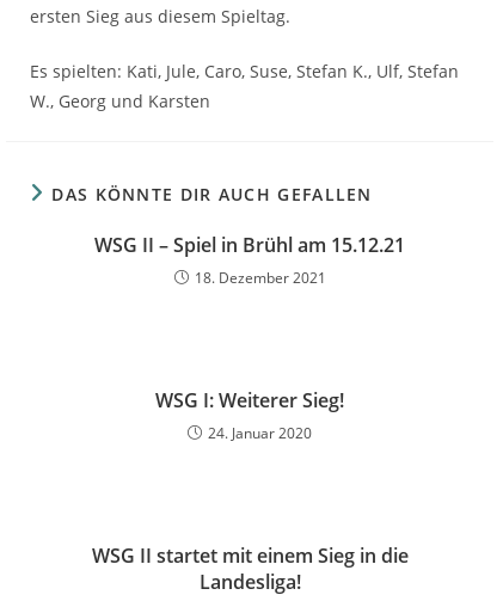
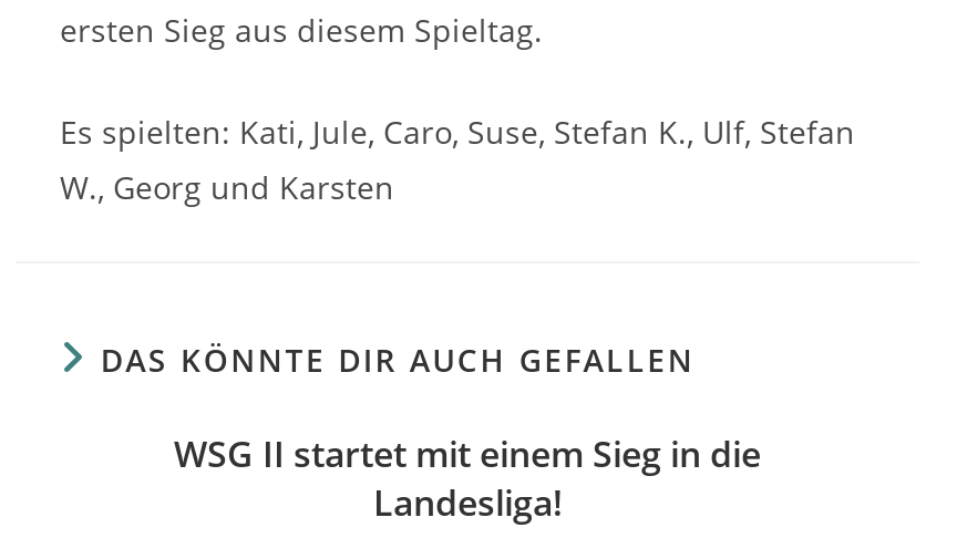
[94,232,405,288] WSG II – Spiel in Brühl am 15.12.21 | 18. Dezember 2021 -> none
[155,387,344,443] WSG I: Weiterer Sieg! | 24. Januar 2020 -> none

